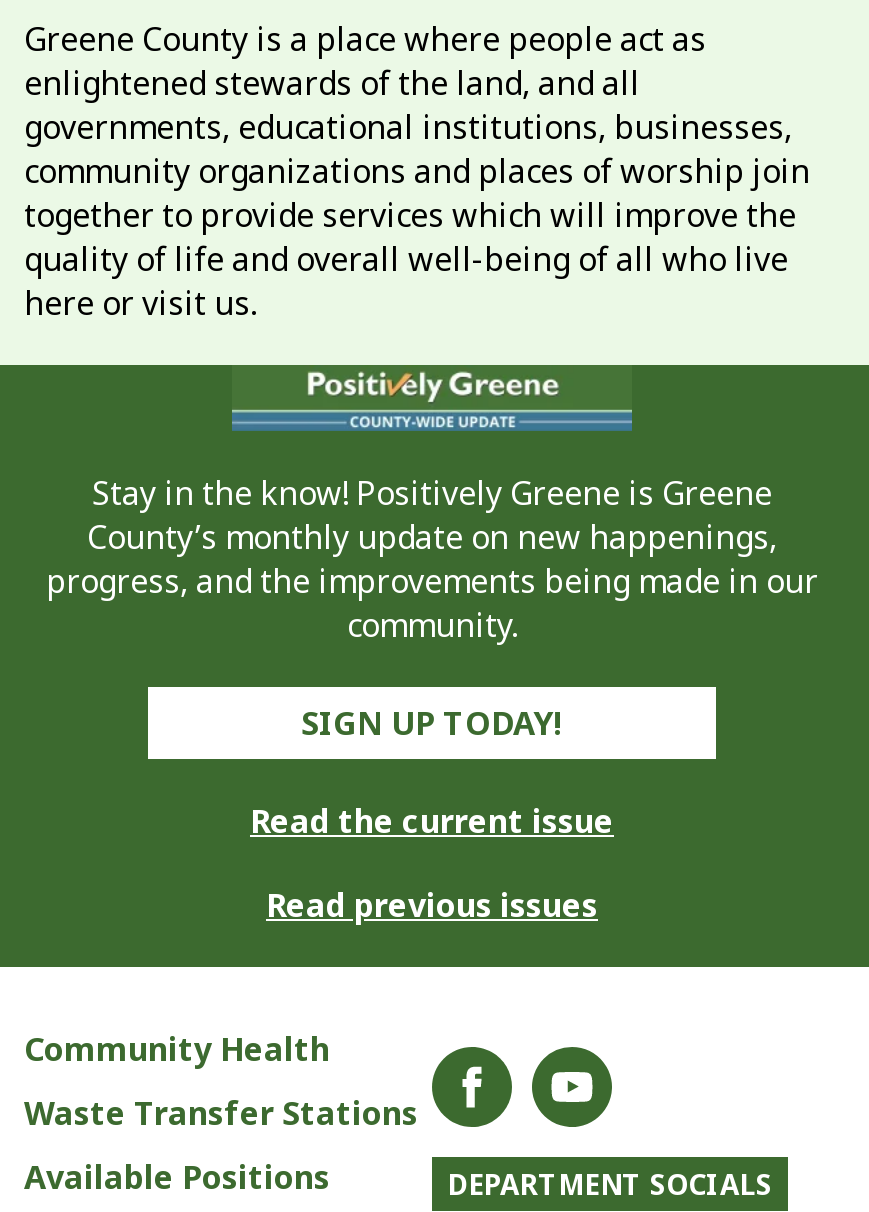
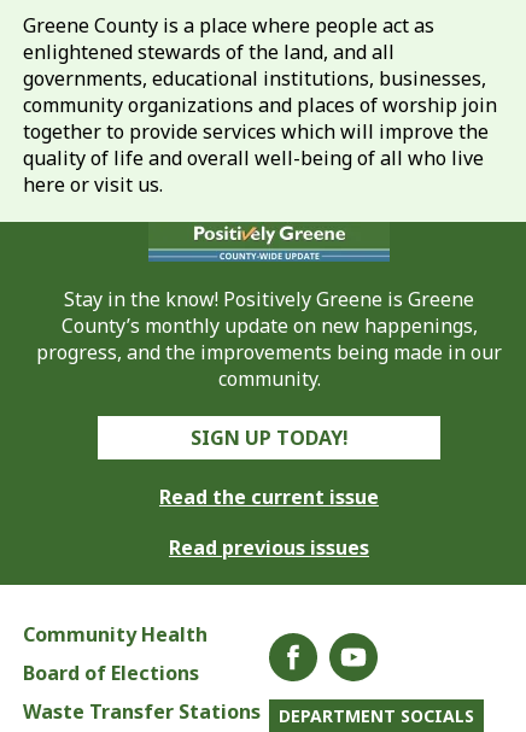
none -> [23,659,199,686] Board of Elections
moved [24,1091,418,1135] -> [23,698,261,724]: Waste Transfer Stations
[24,1155,330,1199] Available Positions -> none

